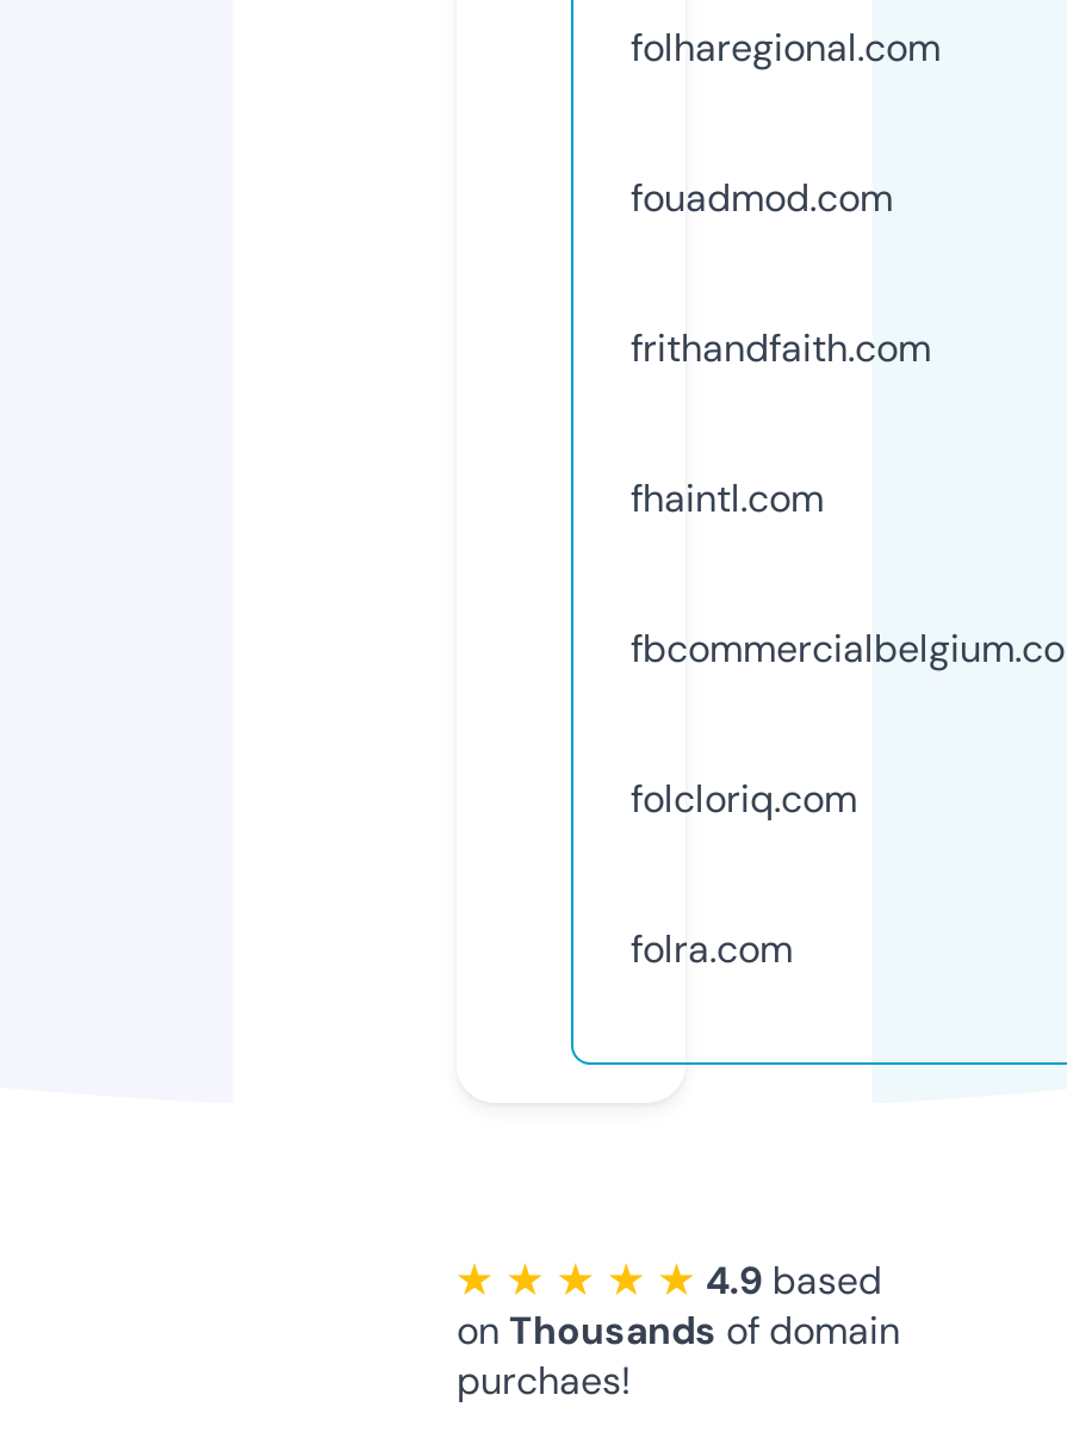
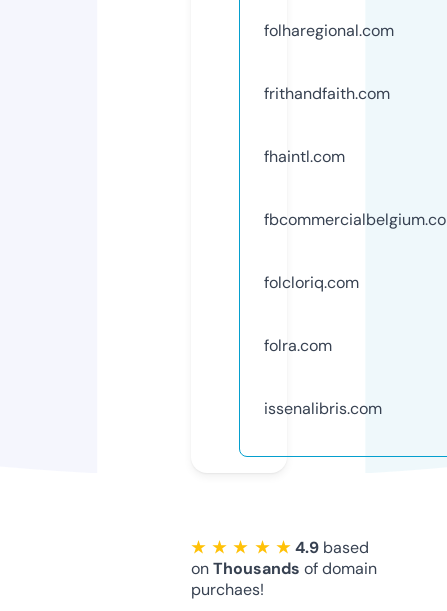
[631,172,893,222] fouadmod.com -> none
moved [631,323,931,974] -> [264,83,390,356]: frithandfaith.com | fhaintl.com | folcloriq.com | folra.com
none -> [264,398,382,419] issenalibris.com

